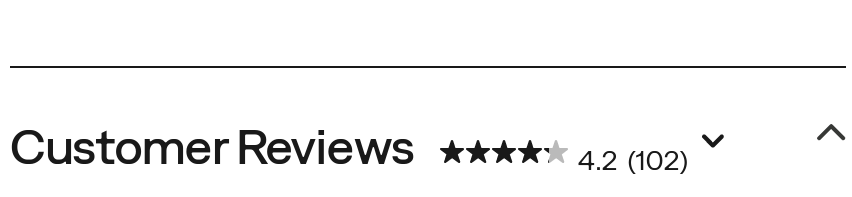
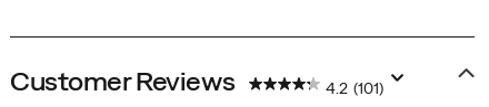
[577,145,687,177] 4.2 (102) -> [325,80,383,98] 4.2 (101)

